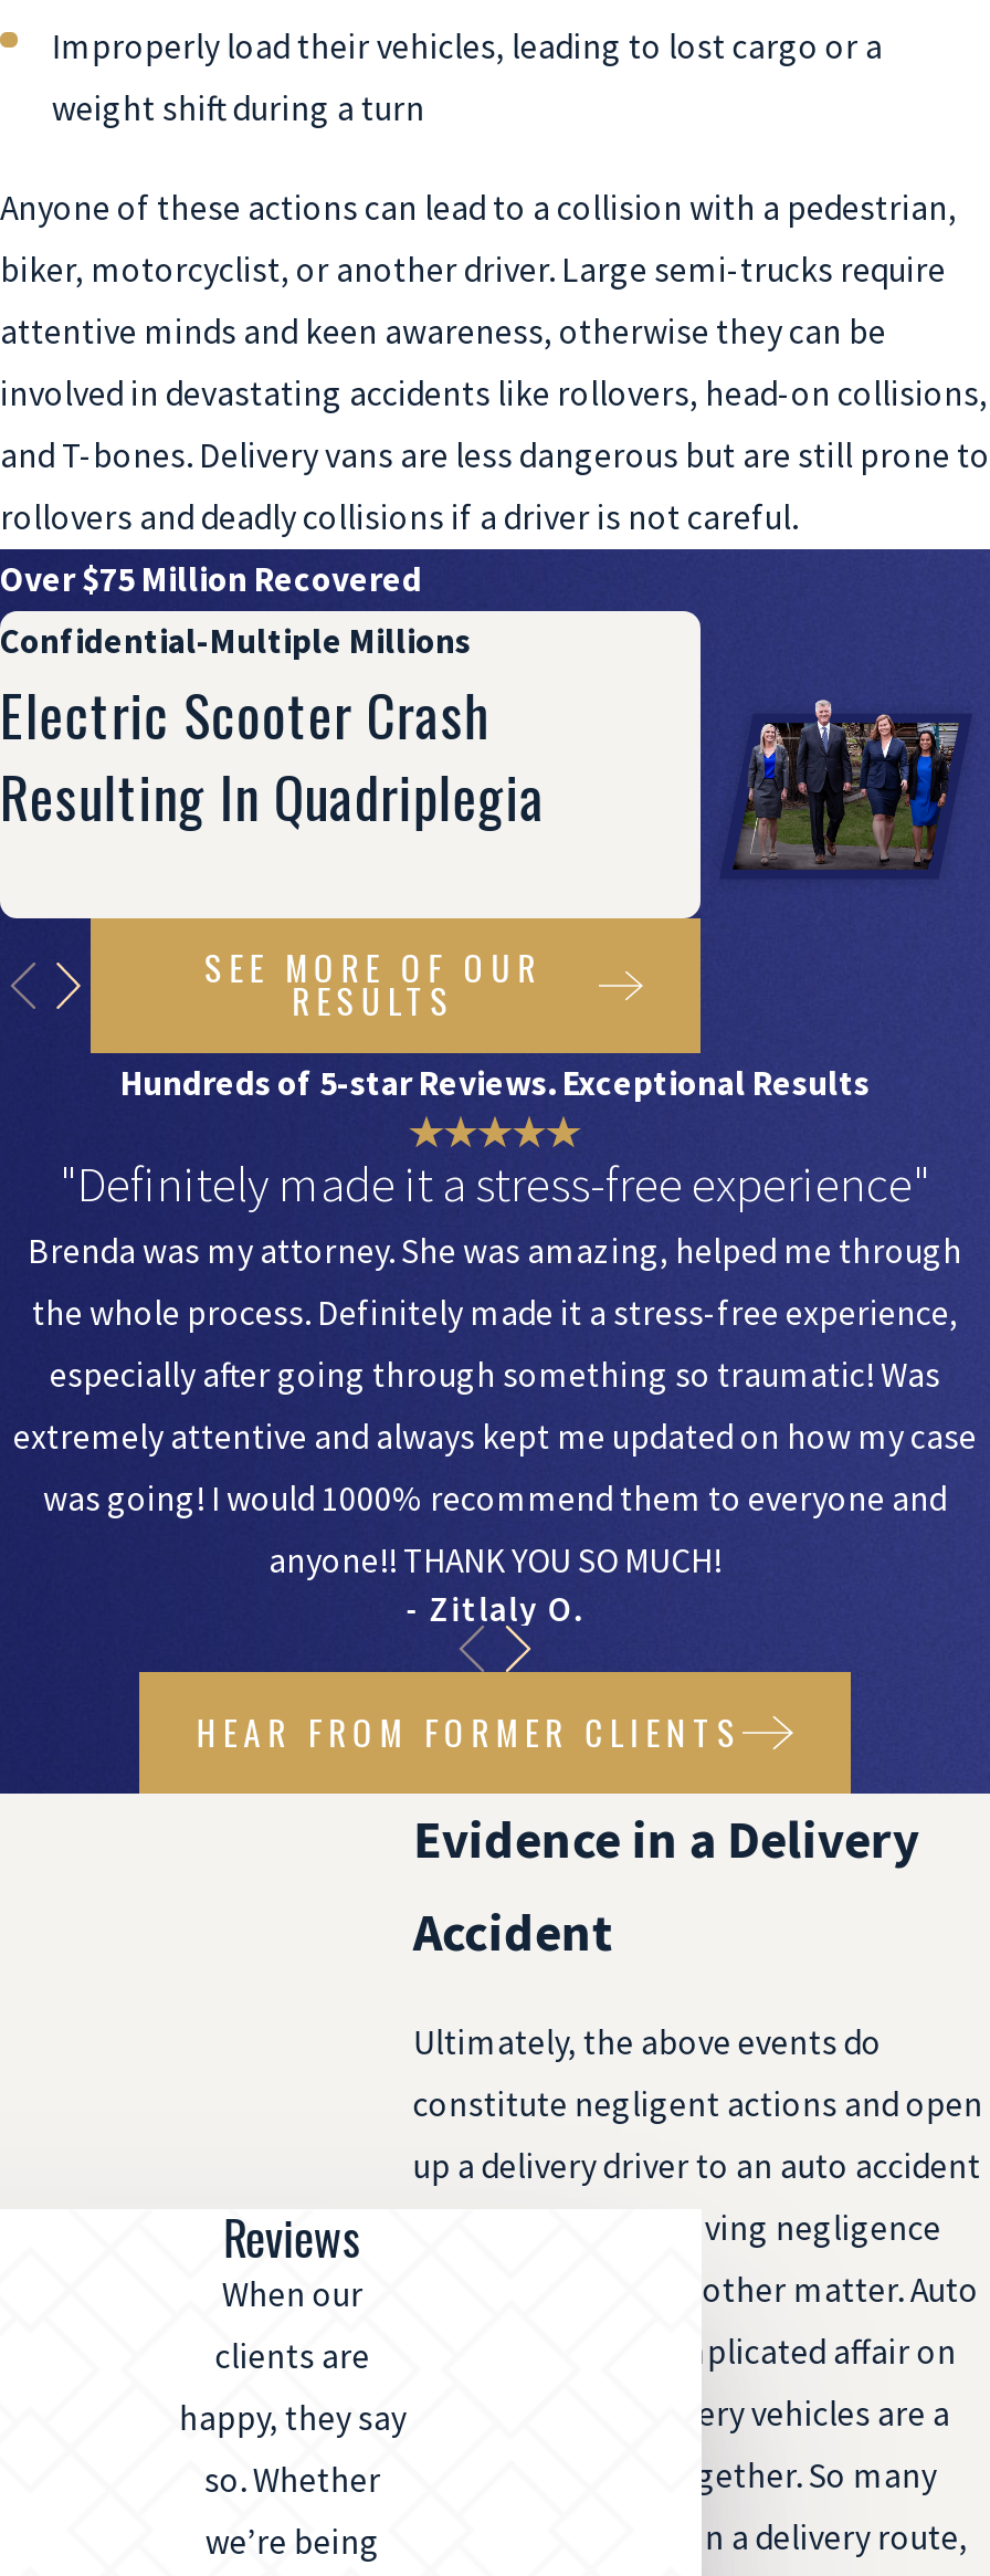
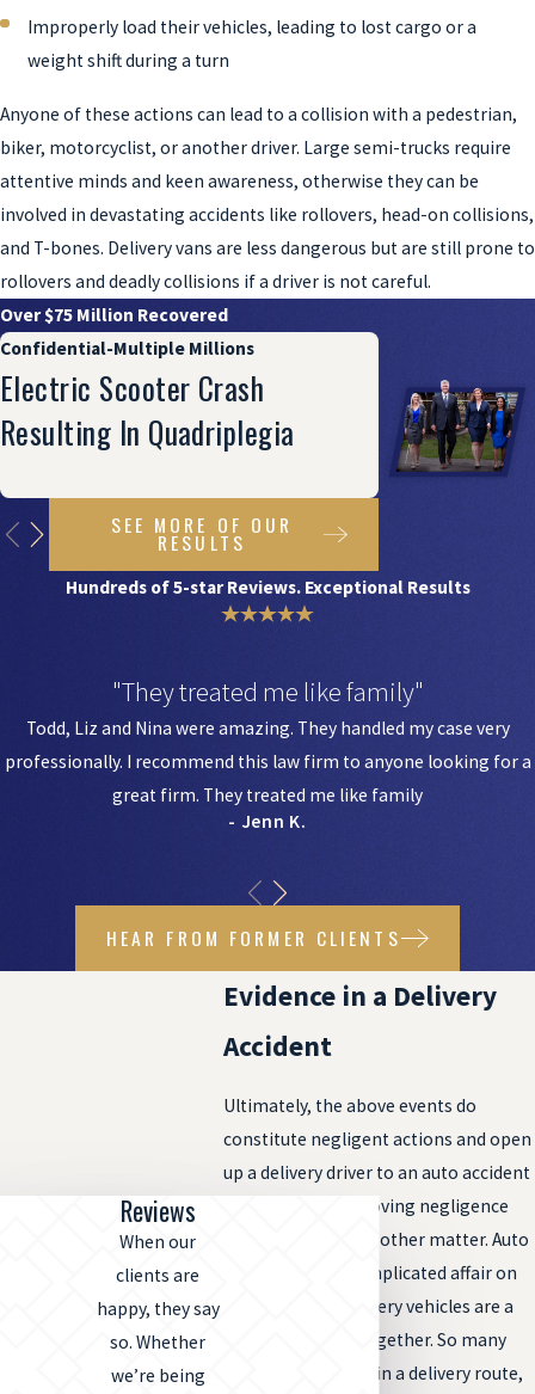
[13,1154,977,1631] "Definitely made it a stress-free experience" | Brenda was my attorney. She was amazing, helped me through | the whole process. Definitely made it a stress-free experience, | especially after going through something so traumatic! Was | extremely attentive and always kept me updated on how my case | was going! I would 1000% recommend them to everyone and | anyone!! THANK YOU SO MUCH! | - Zitlaly O. -> [4,675,531,833] "They treated me like family" | Todd, Liz and Nina were amazing. They handled my case very | professionally. I recommend this law firm to anyone looking for a | great firm. They treated me like family | - Jenn K.

